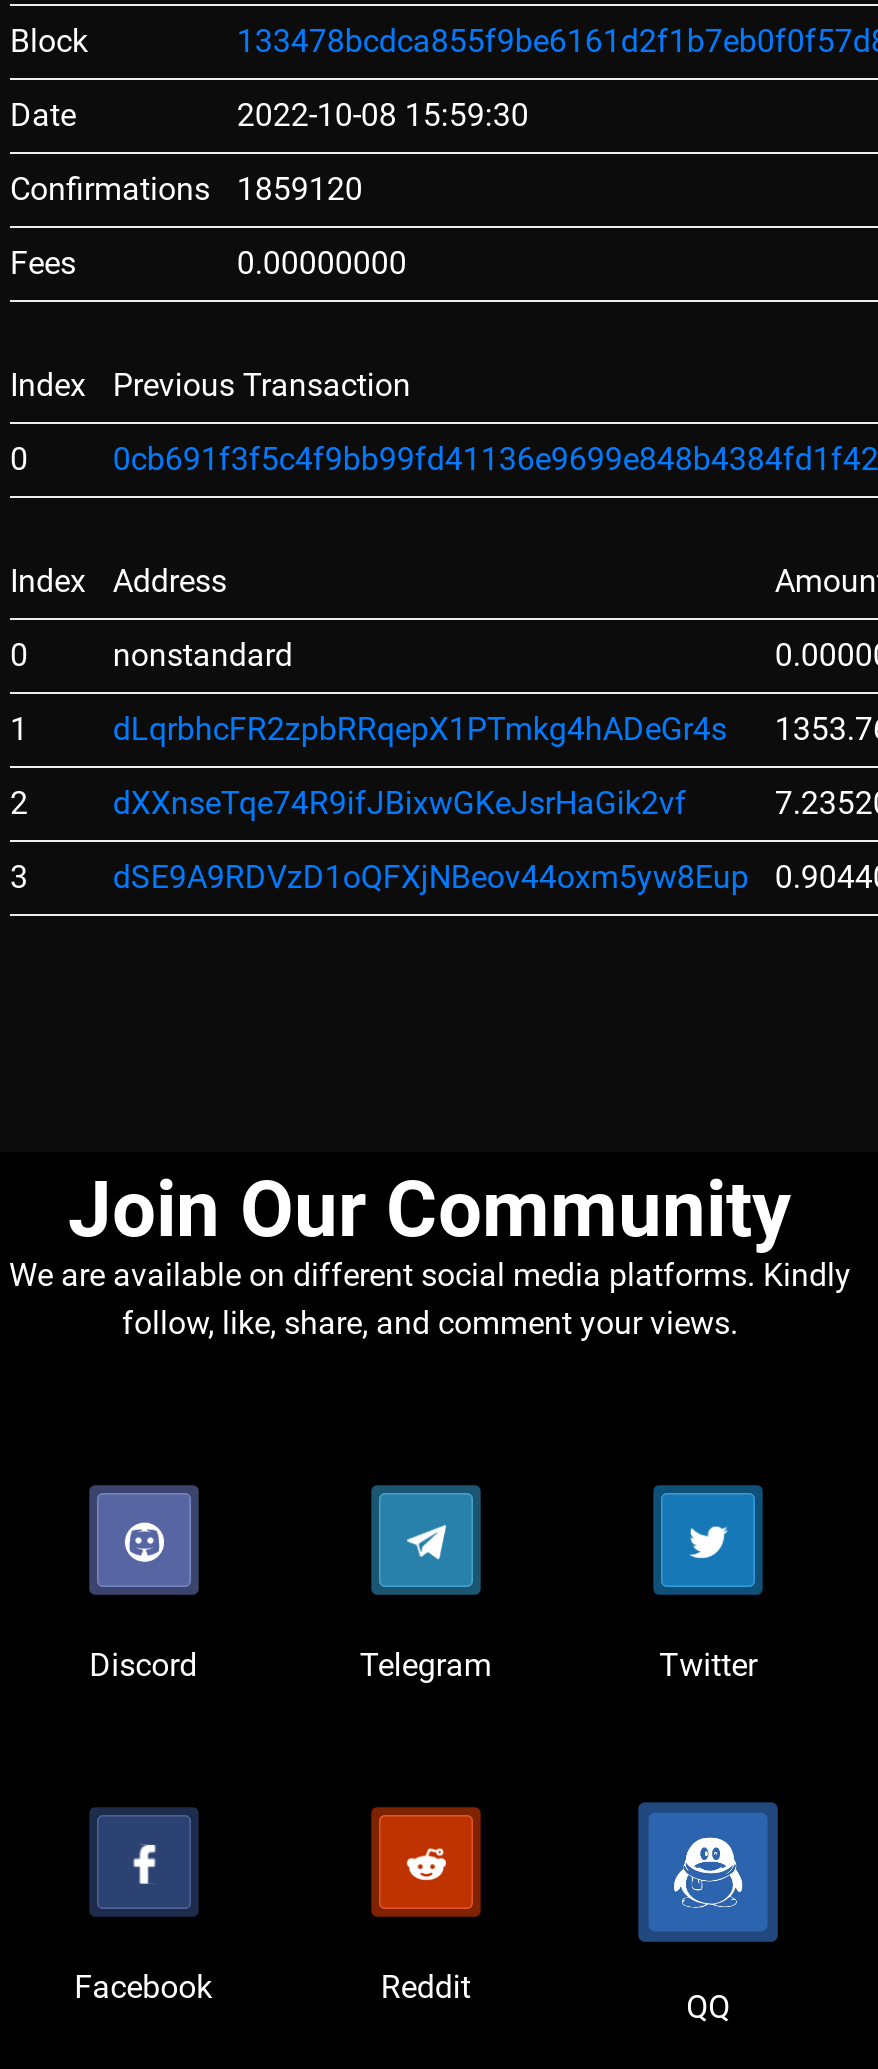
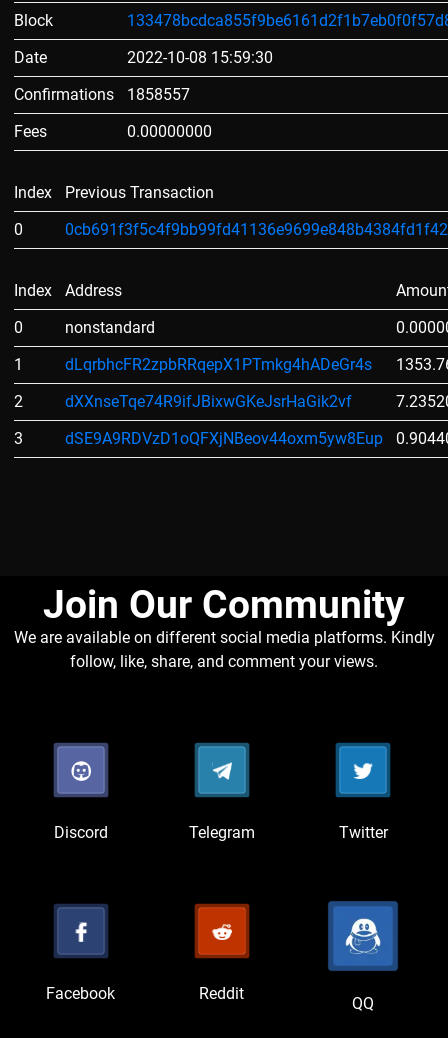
[10,170,363,208] Confirmations 1859120 -> [14,85,190,104] Confirmations 1858557

